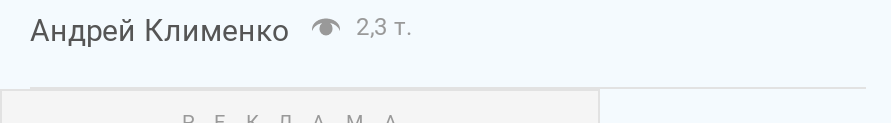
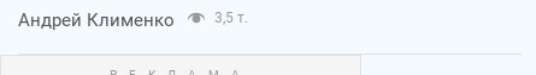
[356,12,412,40] 2,3 т. -> [214,9,248,26] 3,5 т.

